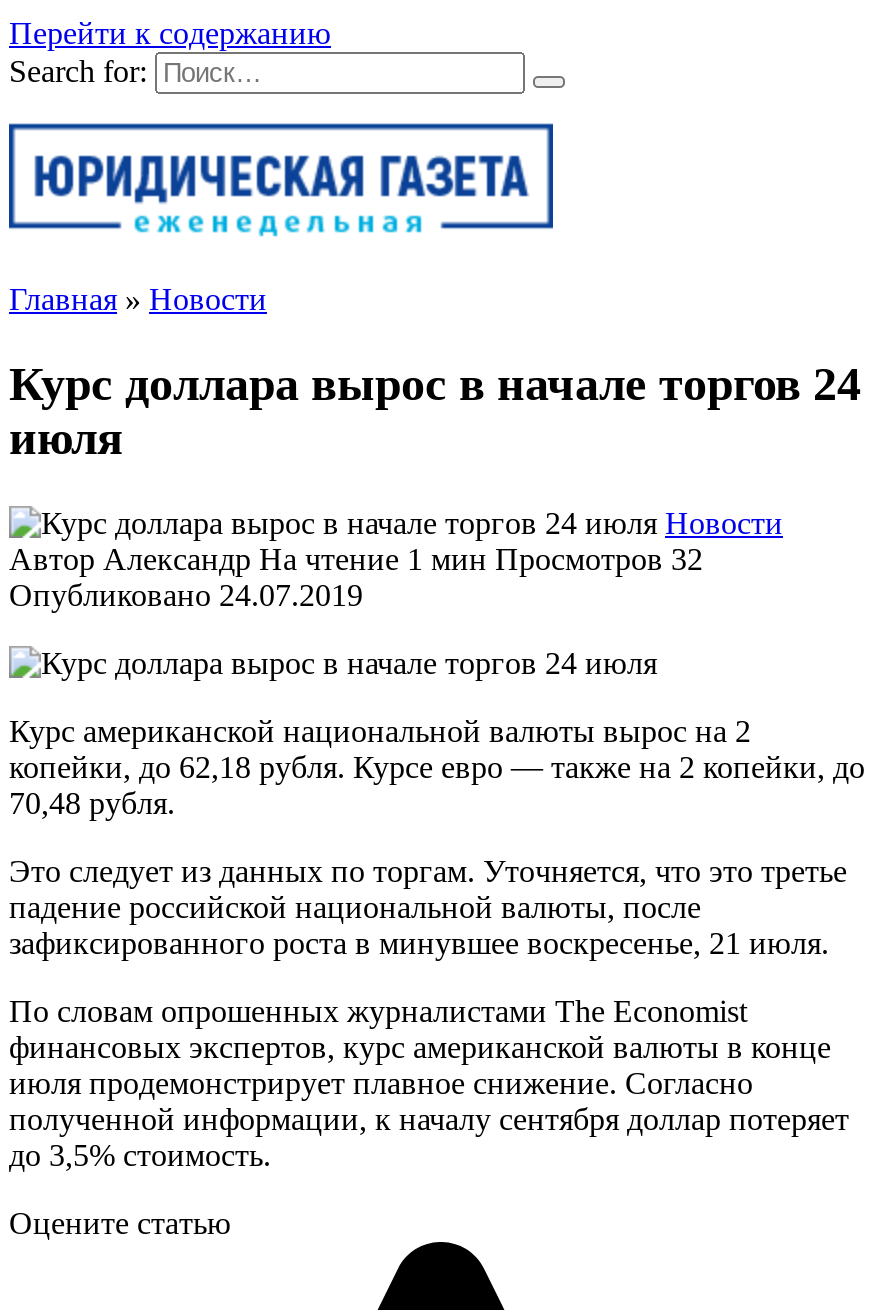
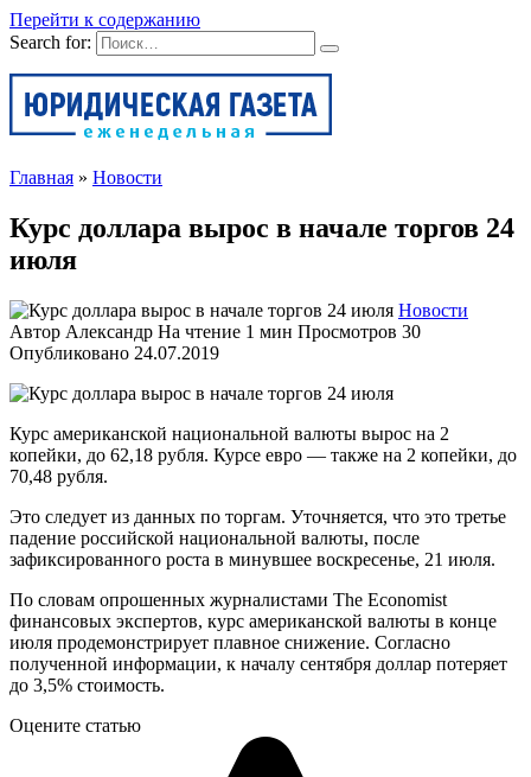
[9,542,703,576] Автор Александр На чтение 1 мин Просмотров 32 -> [9,321,421,341] Автор Александр На чтение 1 мин Просмотров 30

